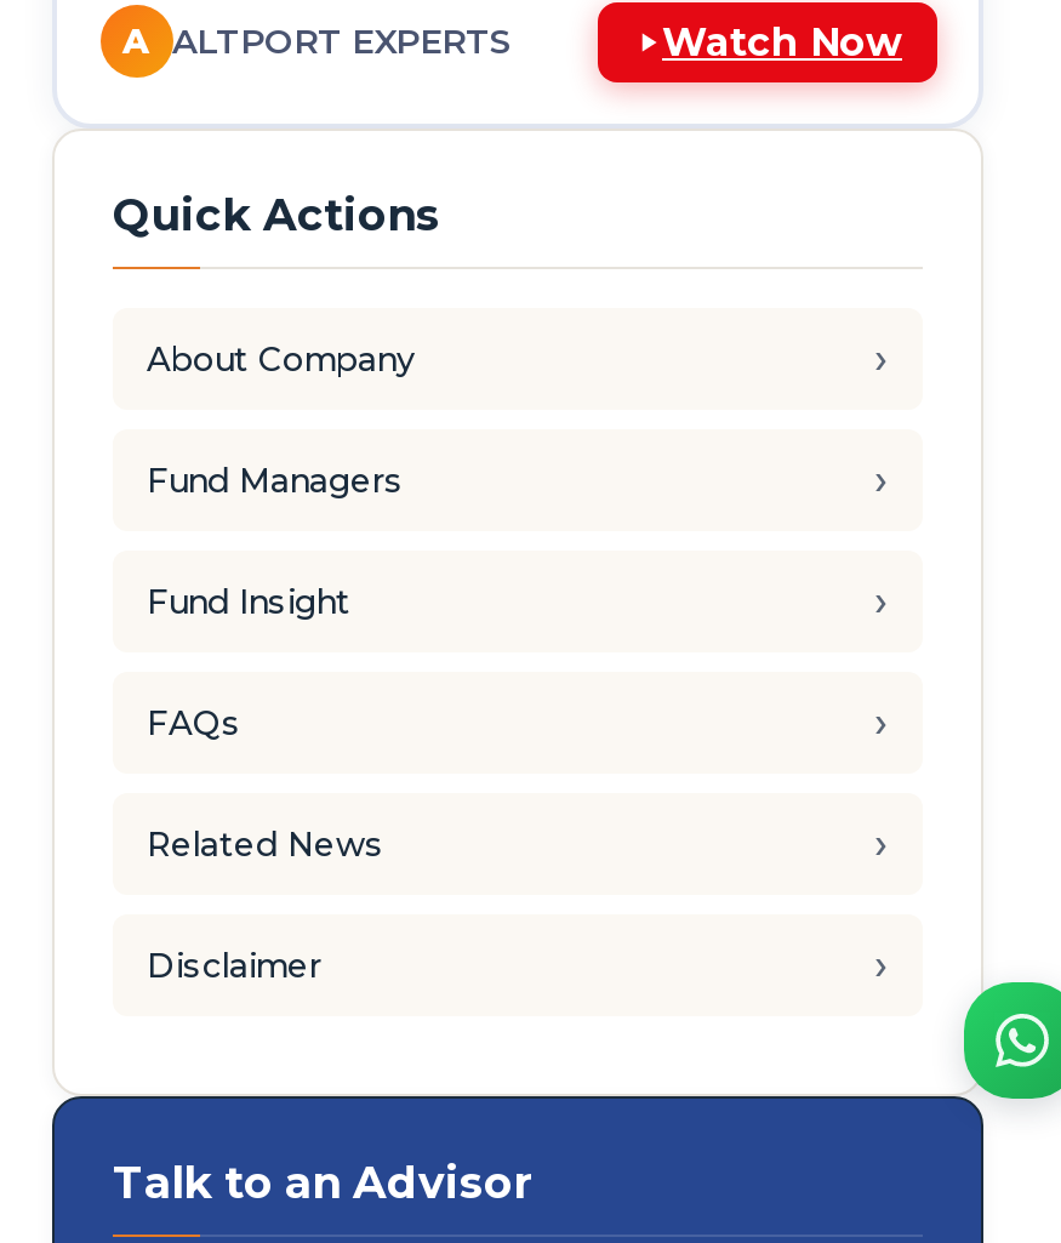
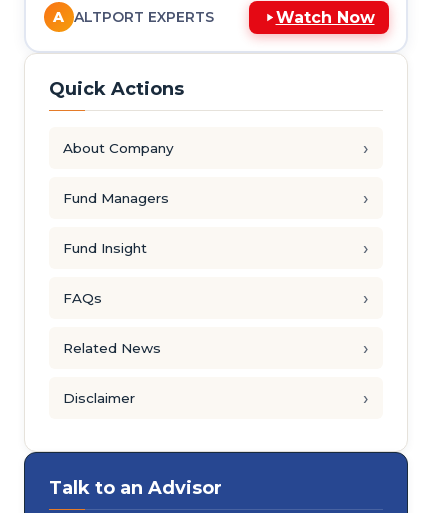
[962,980,1054,1104] [image] -> none

